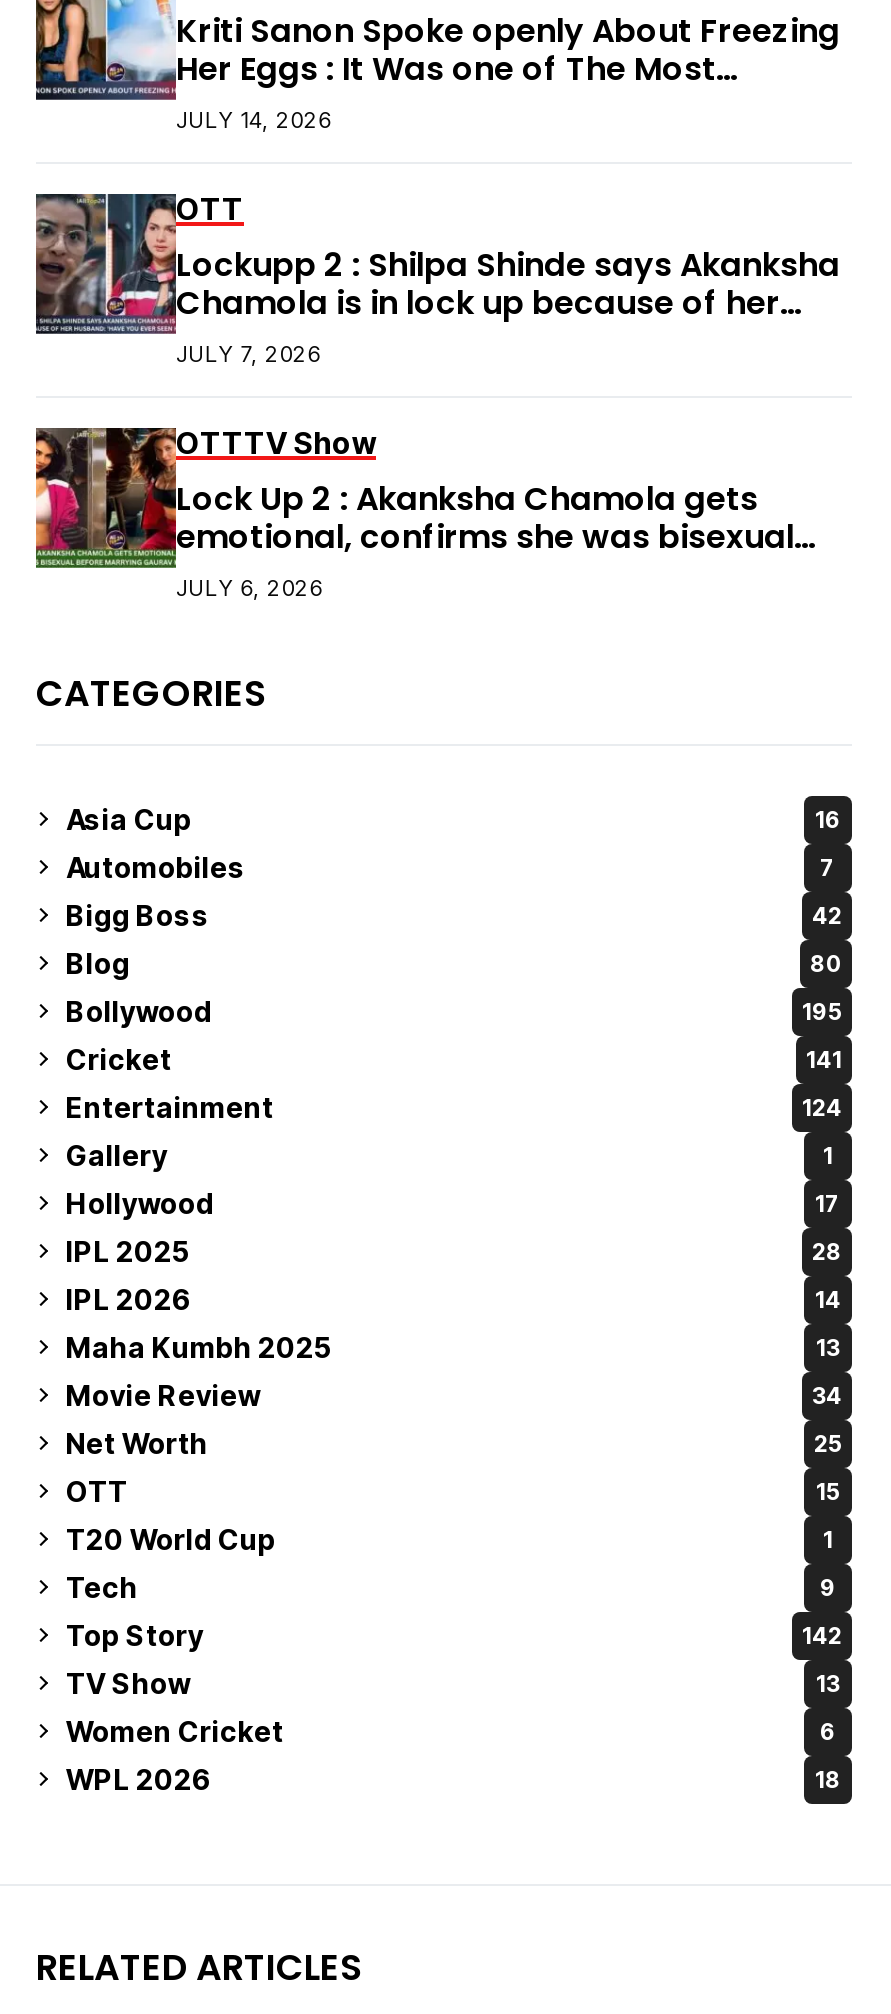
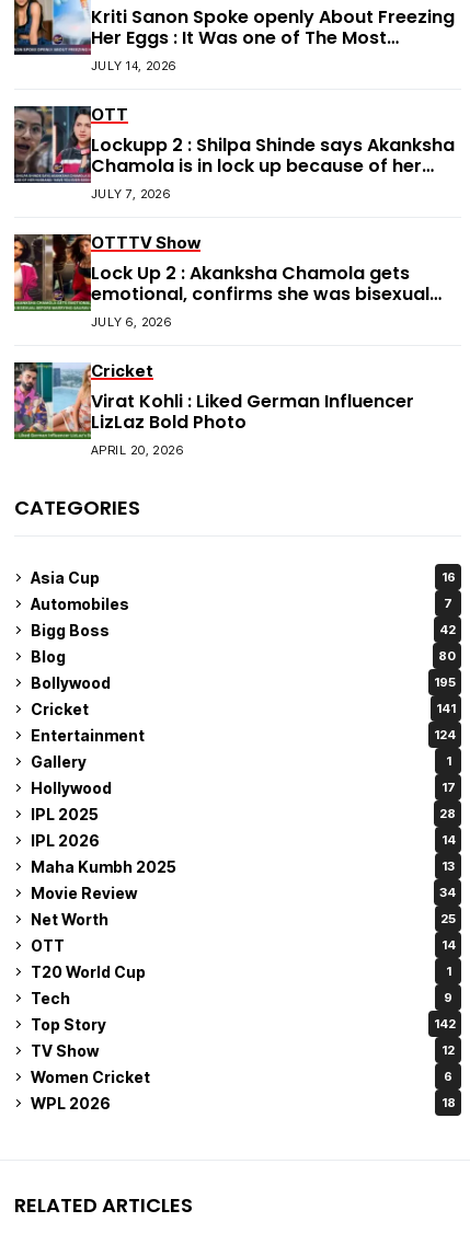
none -> [13,360,414,458] [image] | Cricket | Virat Kohli : Liked German Influencer | LizLaz Bold Photo | APRIL 20, 2026
[816,1478,840,1506] 15 -> [441,937,455,953] 14
[816,1670,840,1698] 13 -> [442,1042,455,1058] 12

